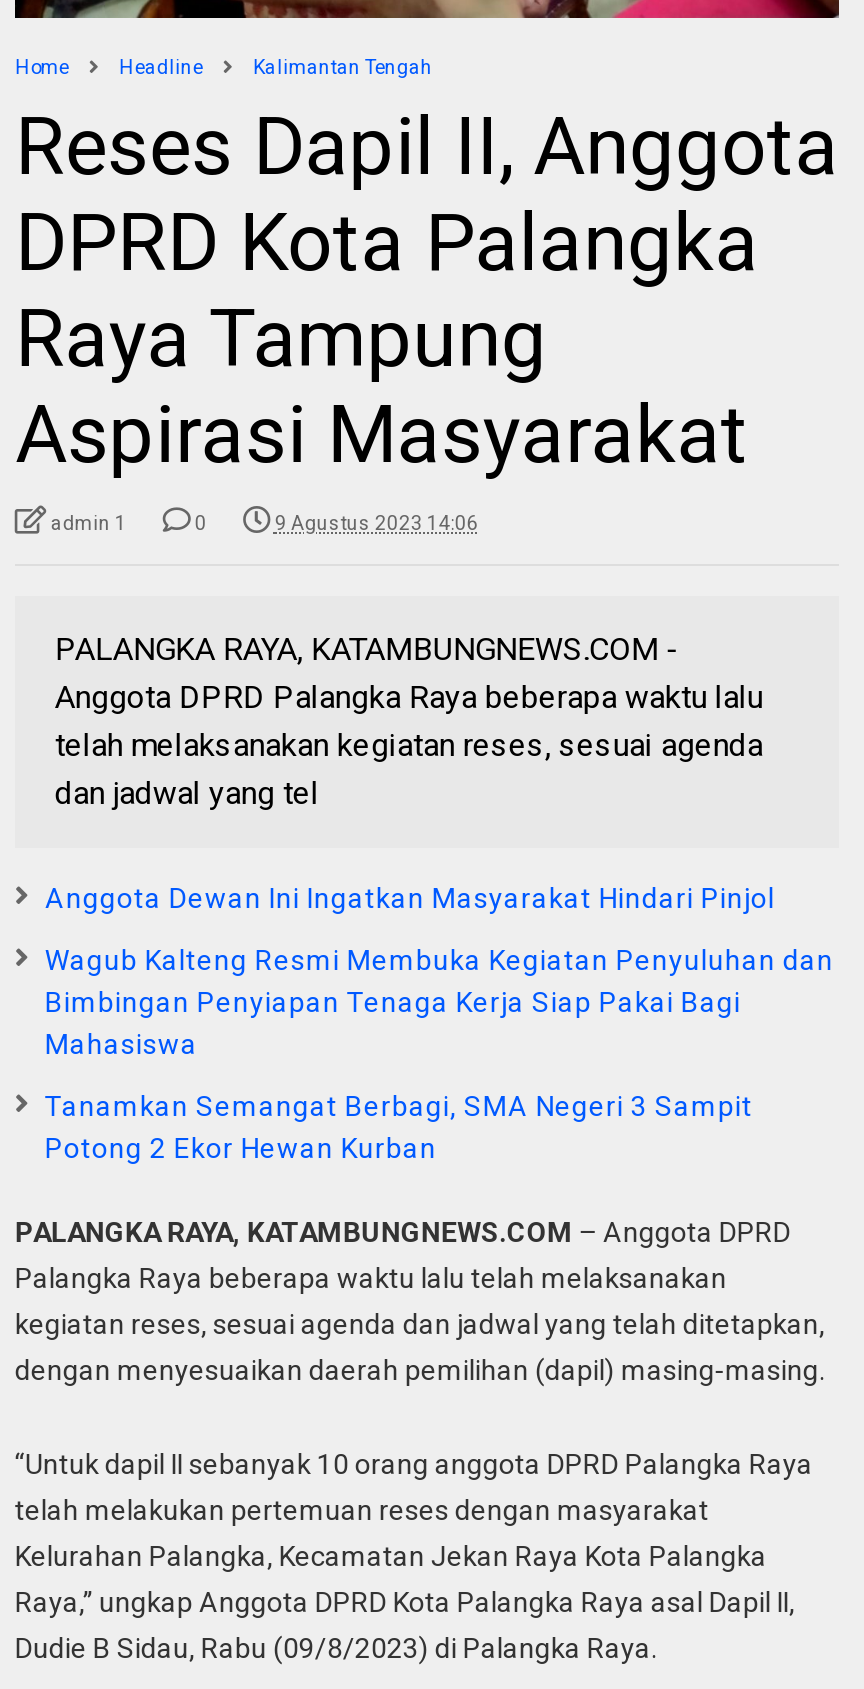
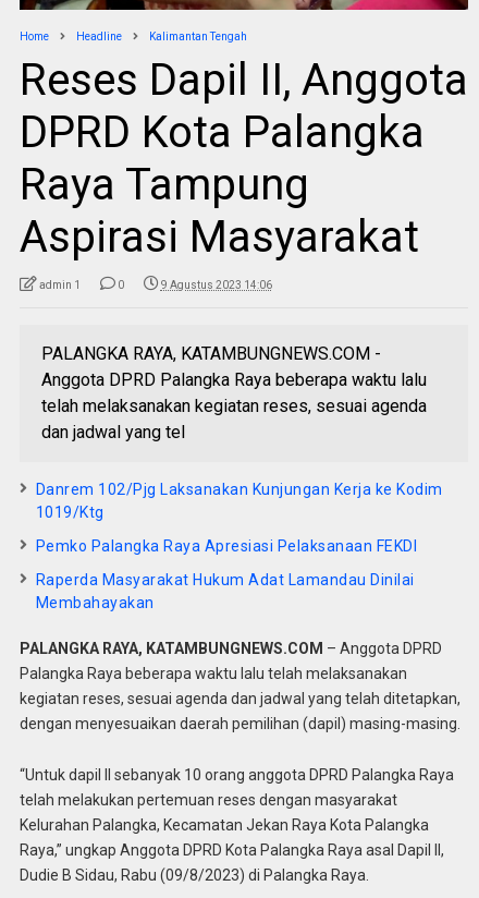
[45,882,775,914] Anggota Dewan Ini Ingatkan Masyarakat Hindari Pinjol -> [36,481,443,521] Danrem 102/Pjg Laksanakan Kunjungan Kerja ke Kodim | 1019/Ktg
[45,944,834,1060] Wagub Kalteng Resmi Membuka Kegiatan Penyuluhan dan | Bimbingan Penyiapan Tenaga Kerja Siap Pakai Bagi | Mahasiswa -> [36,537,417,555] Pemko Palangka Raya Apresiasi Pelaksanaan FEKDI
[45,1090,753,1164] Tanamkan Semangat Berbagi, SMA Negeri 3 Sampit | Potong 2 Ekor Hewan Kurban -> [36,571,415,611] Raperda Masyarakat Hukum Adat Lamandau Dinilai | Membahayakan

